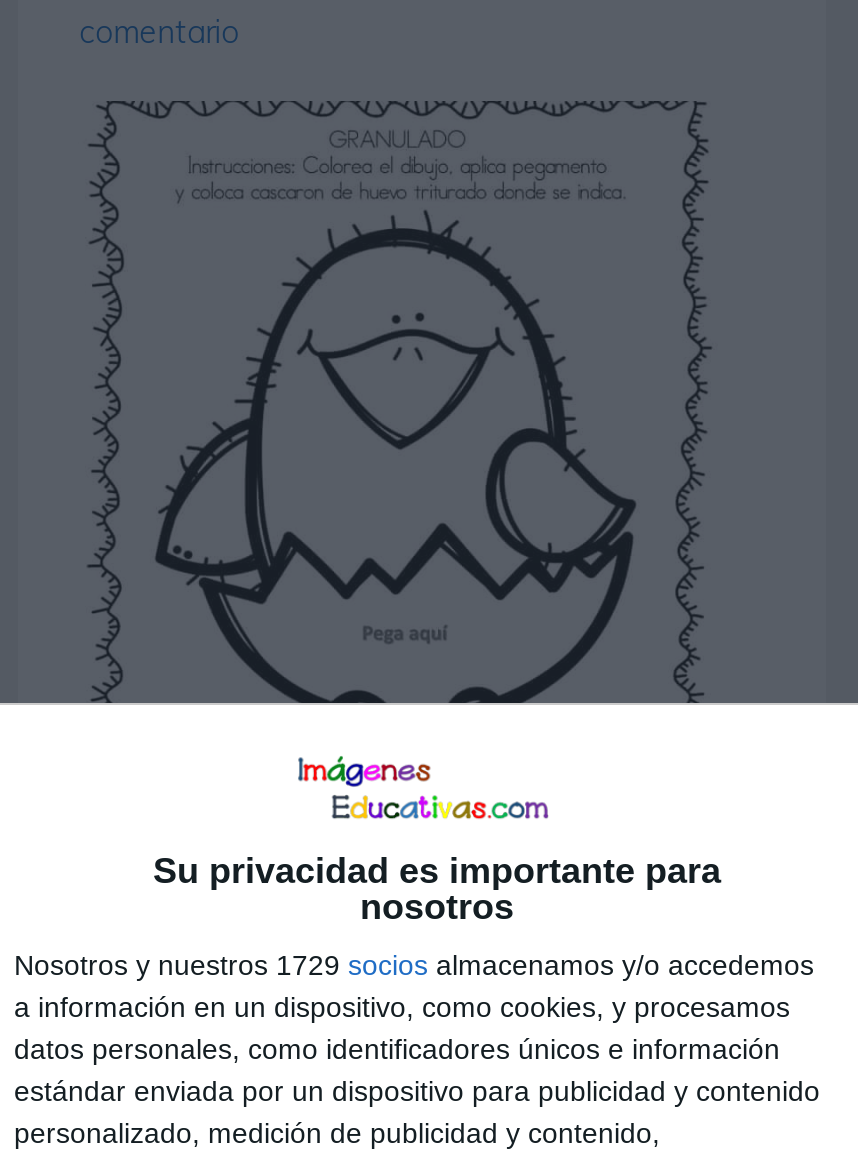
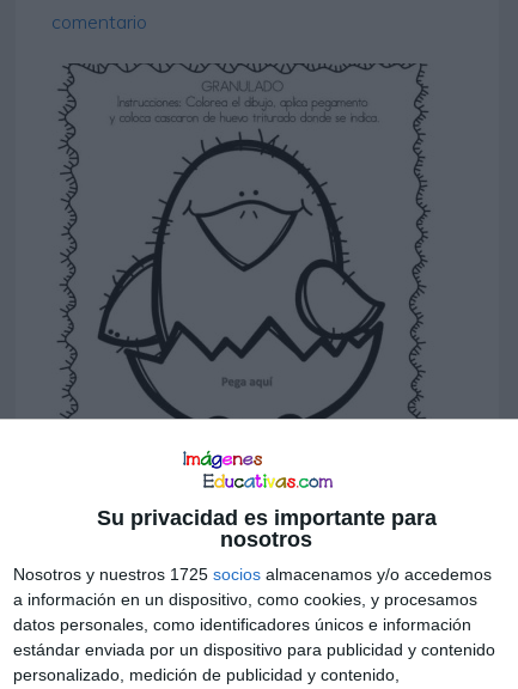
[14,948,814,980] Nosotros y nuestros 1729 socios almacenamos y/o accedemos -> [13,565,492,584] Nosotros y nuestros 1725 socios almacenamos y/o accedemos

